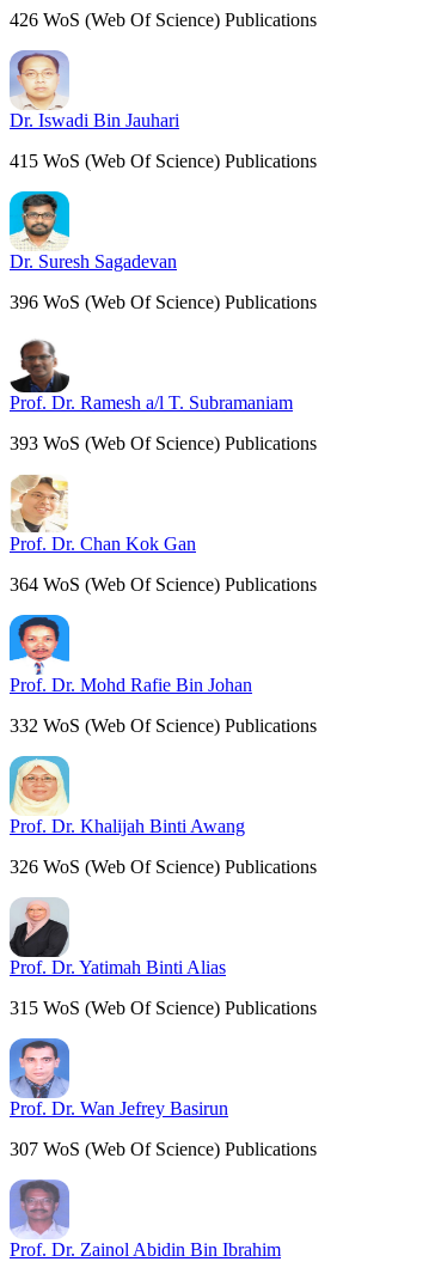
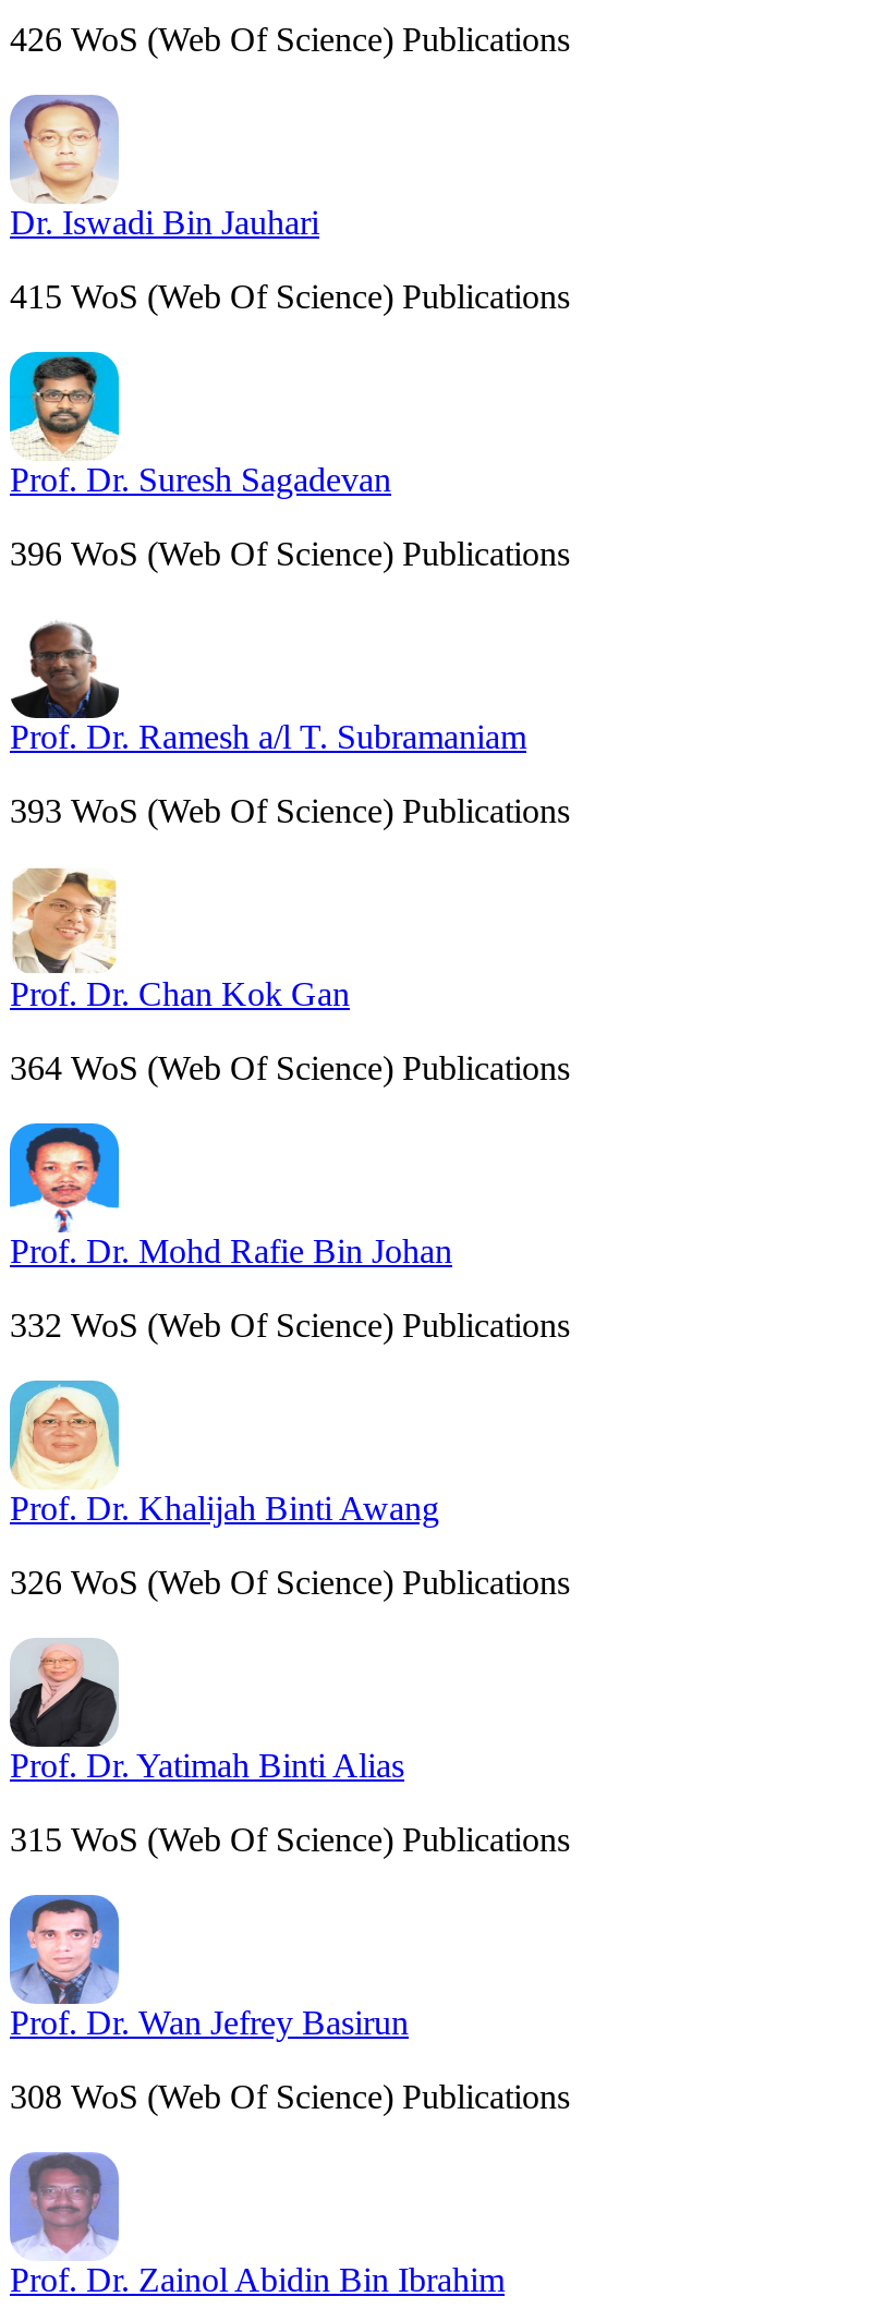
[10,251,177,272] Dr. Suresh Sagadevan -> [10,461,391,498] Prof. Dr. Suresh Sagadevan
[10,1139,317,1159] 307 WoS (Web Of Science) Publications -> [10,2078,570,2115] 308 WoS (Web Of Science) Publications

